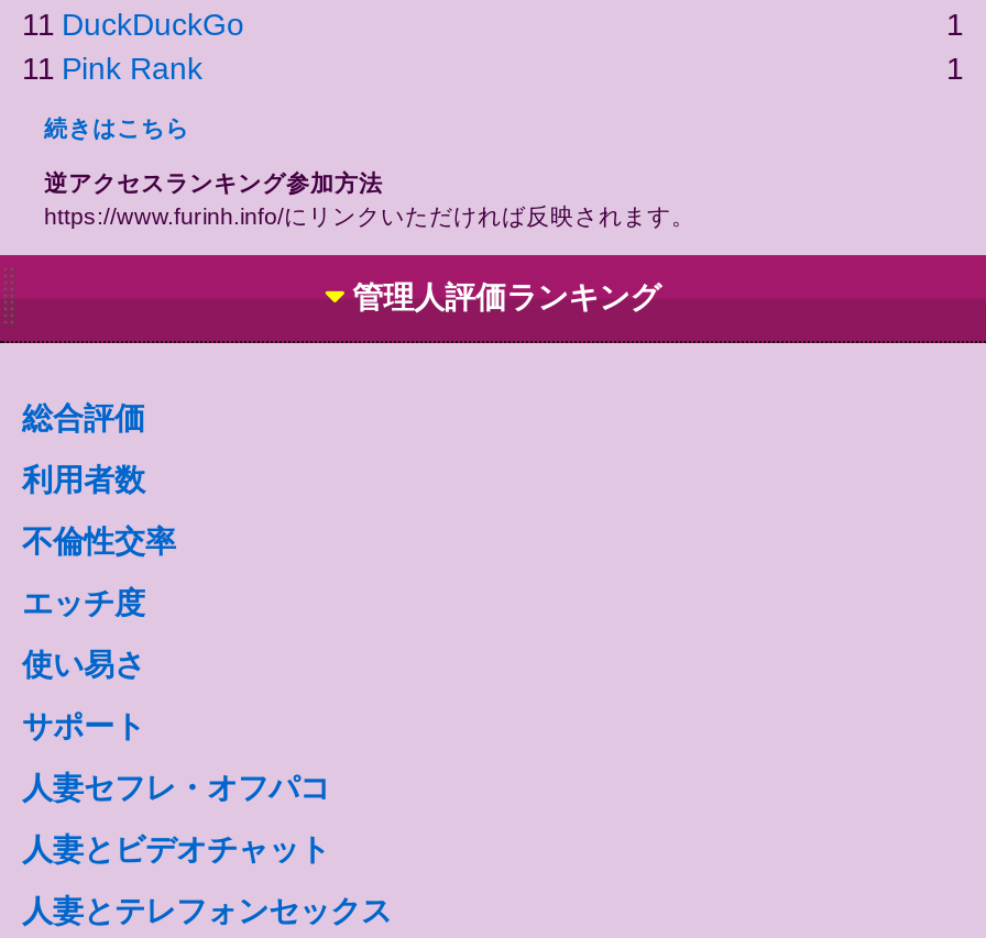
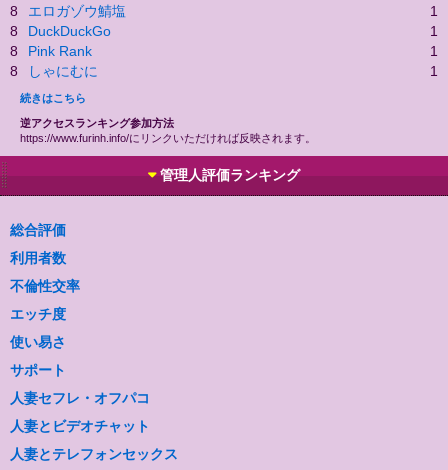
[22,6,244,41] 11 DuckDuckGo -> [10,3,126,19] 8 | エロガゾウ鯖塩
[22,50,202,85] 11 Pink Rank -> [10,23,438,79] 8 | DuckDuckGo | 1 | 8 | Pink Rank | 1 | 8 | しゃにむに

